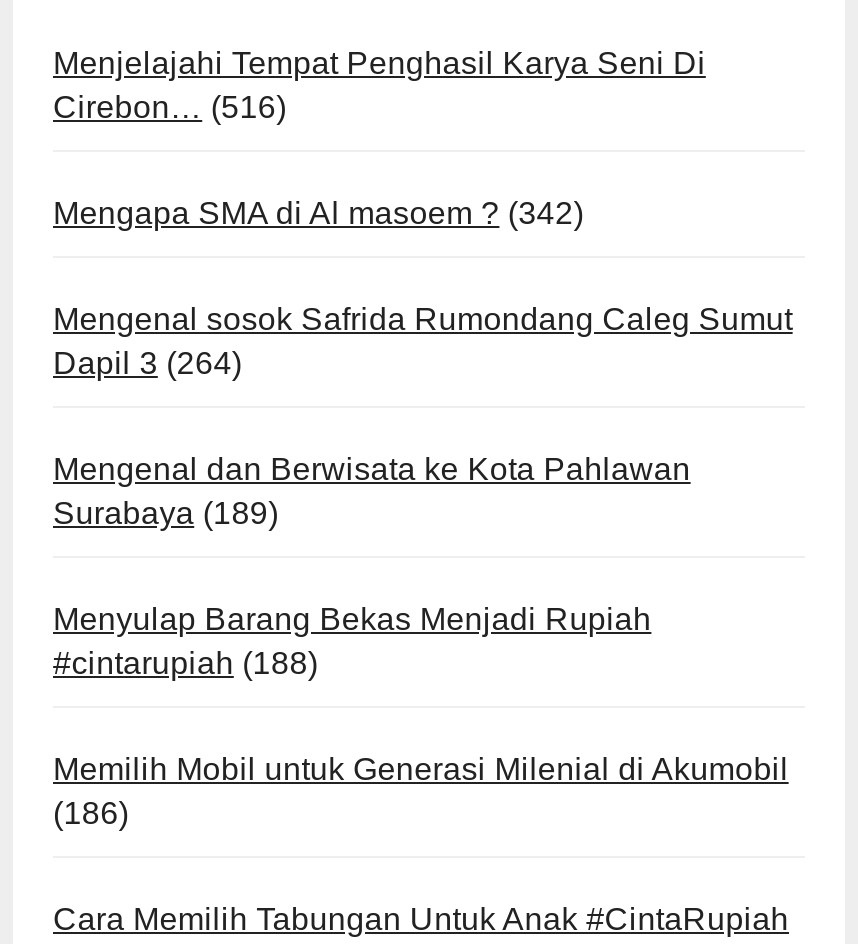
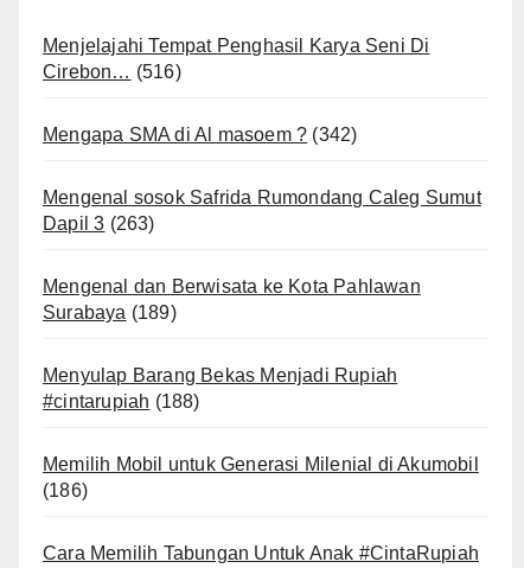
[53,346,242,380] Dapil 3 (264) -> [43,213,155,234] Dapil 3 (263)

